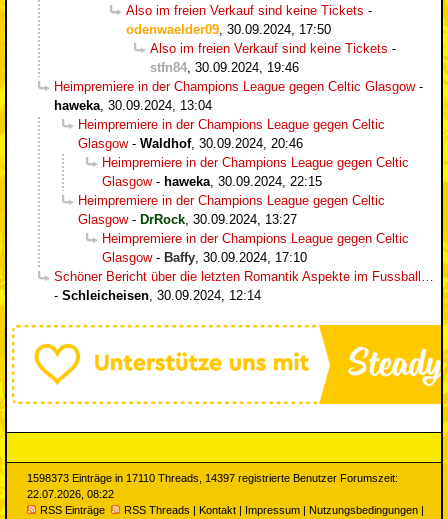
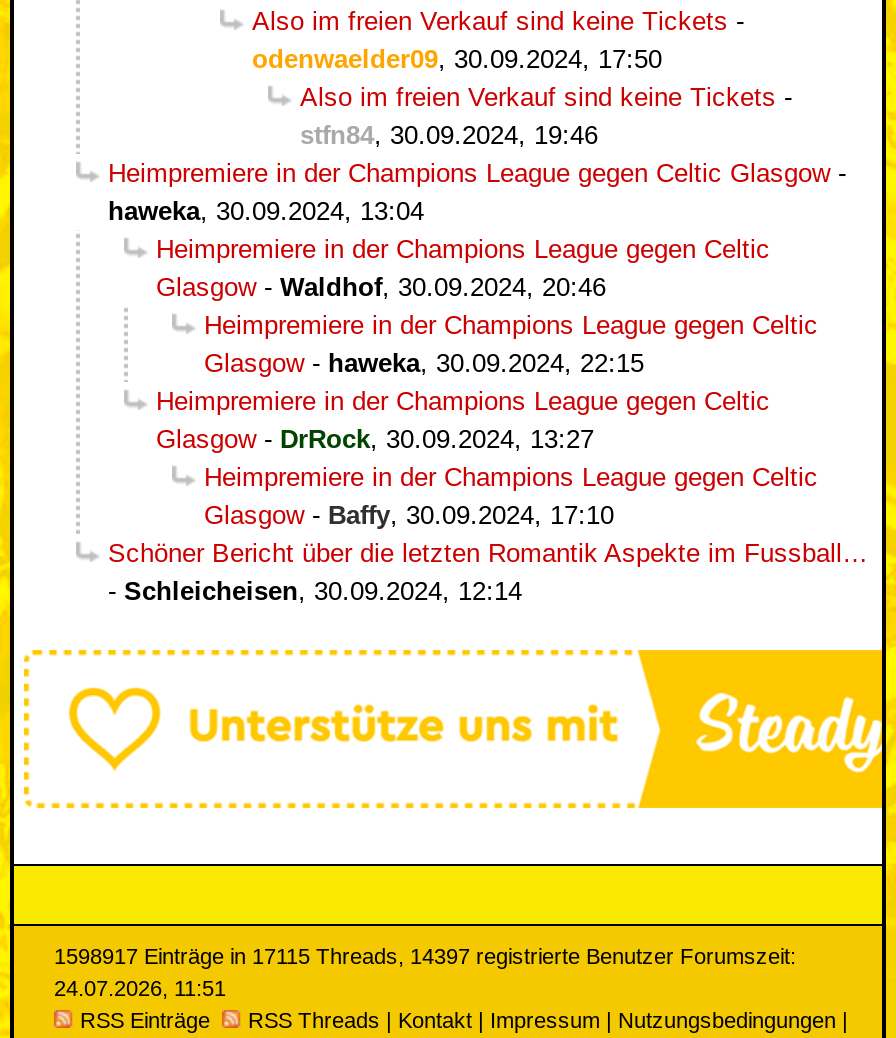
[27,472,398,484] 1598373 Einträge in 17110 Threads, 14397 registrierte Benutzer Forumszeit: -> [54,943,796,967] 1598917 Einträge in 17115 Threads, 14397 registrierte Benutzer Forumszeit:
[27,488,114,500] 22.07.2026, 08:22 -> [54,975,226,999] 24.07.2026, 11:51

